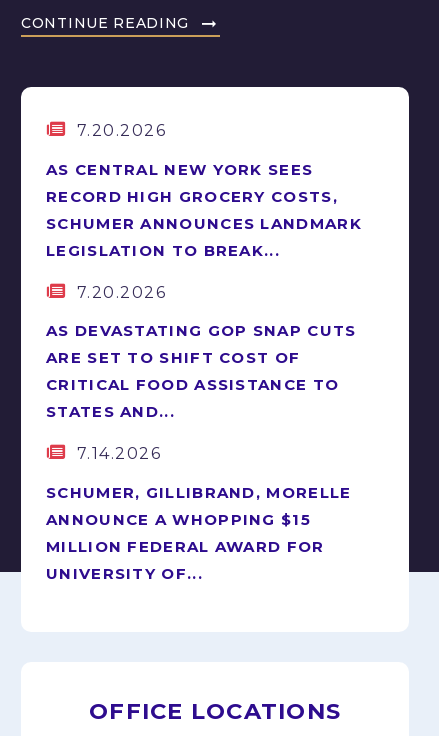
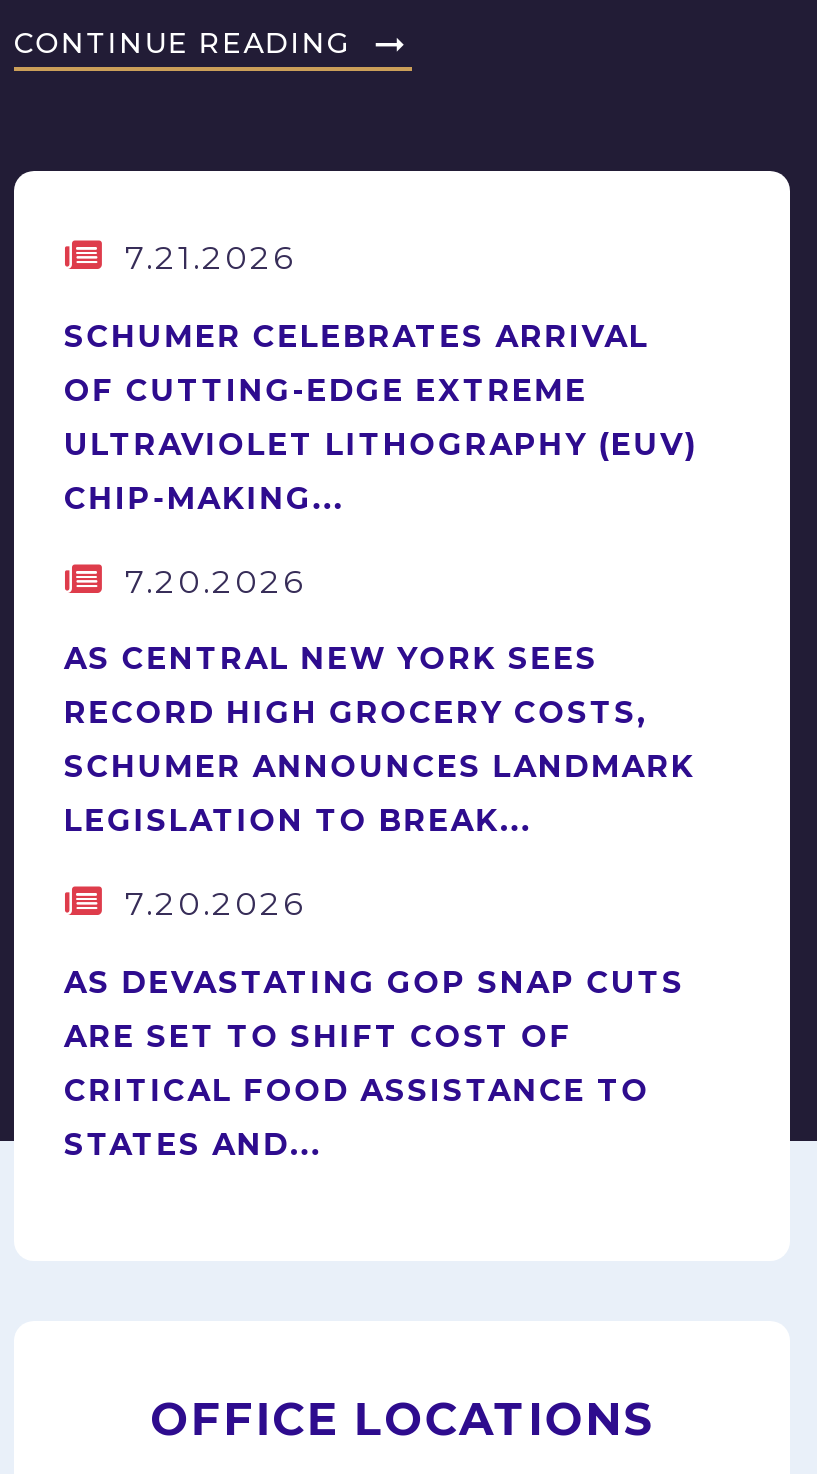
none -> [64,240,697,517] 7.21.2026 | SCHUMER CELEBRATES ARRIVAL | OF CUTTING-EDGE EXTREME | ULTRAVIOLET LITHOGRAPHY (EUV) | CHIP-MAKING...
moved [46,121,362,421] -> [64,563,696,1163]: 7.20.2026 | AS CENTRAL NEW YORK SEES | RECORD HIGH GROCERY COSTS, | ... | CRITICAL FOOD ASSISTANCE TO | STATES AND...
[46,444,351,583] 7.14.2026 | SCHUMER, GILLIBRAND, MORELLE | ANNOUNCE A WHOPPING $15 | MILLION FEDERAL AWARD FOR | UNIVERSITY OF... -> none

